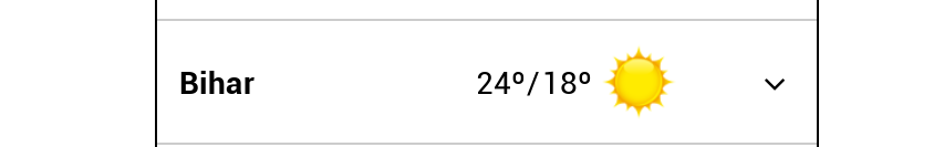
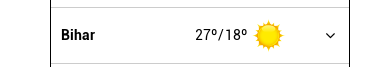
[476,64,591,99] 24º 18º -> [195,27,247,43] 27º 18º

